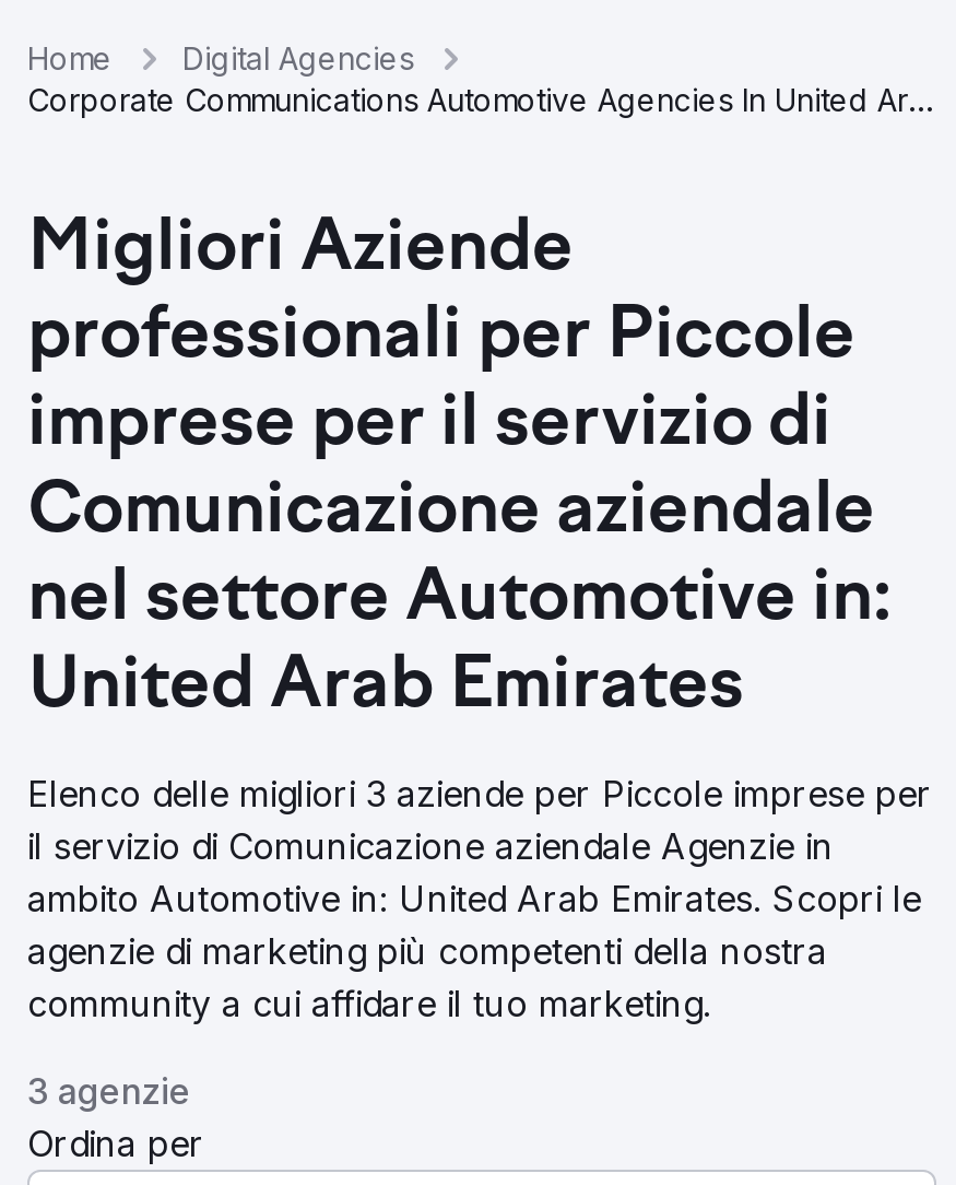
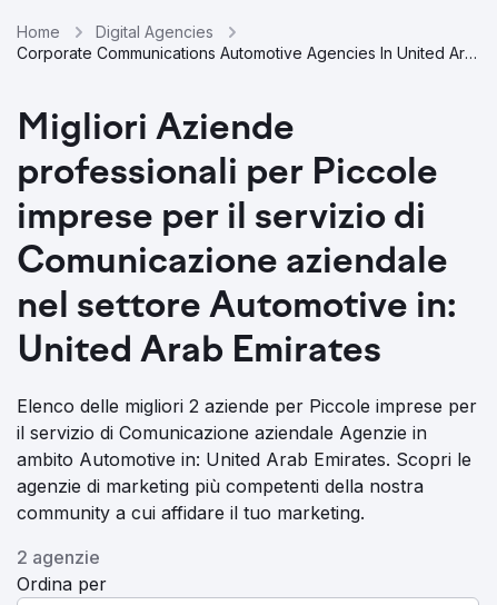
[27,772,932,816] Elenco delle migliori 3 aziende per Piccole imprese per -> [17,395,477,417] Elenco delle migliori 2 aziende per Piccole imprese per
[27,1069,191,1113] 3 agenzie -> [17,546,100,568] 2 agenzie

